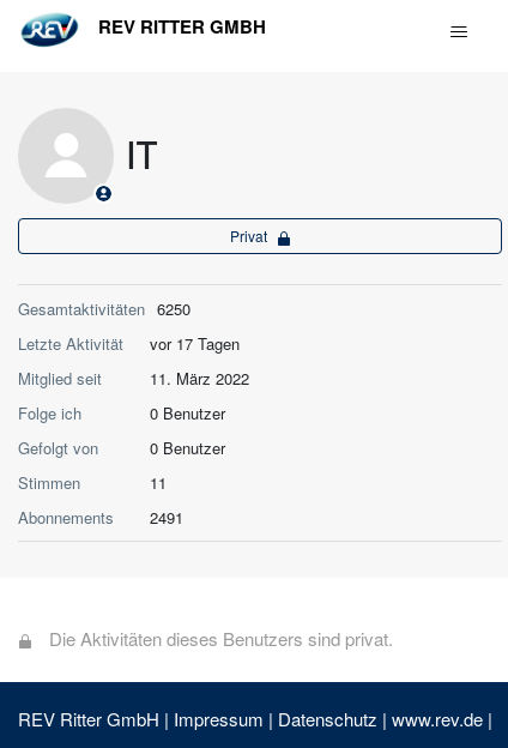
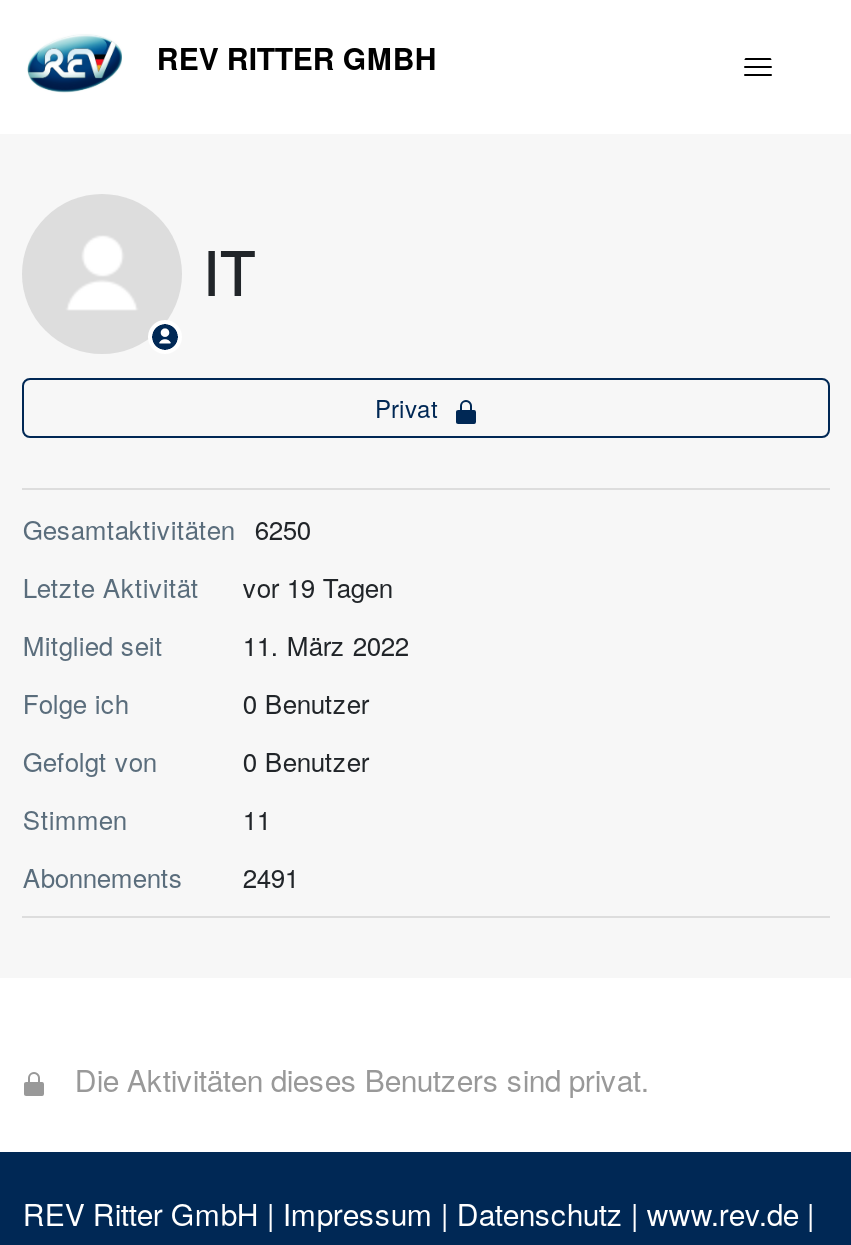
[18,332,240,355] Letzte Aktivität vor 17 Tagen -> [23,568,393,606] Letzte Aktivität vor 19 Tagen

